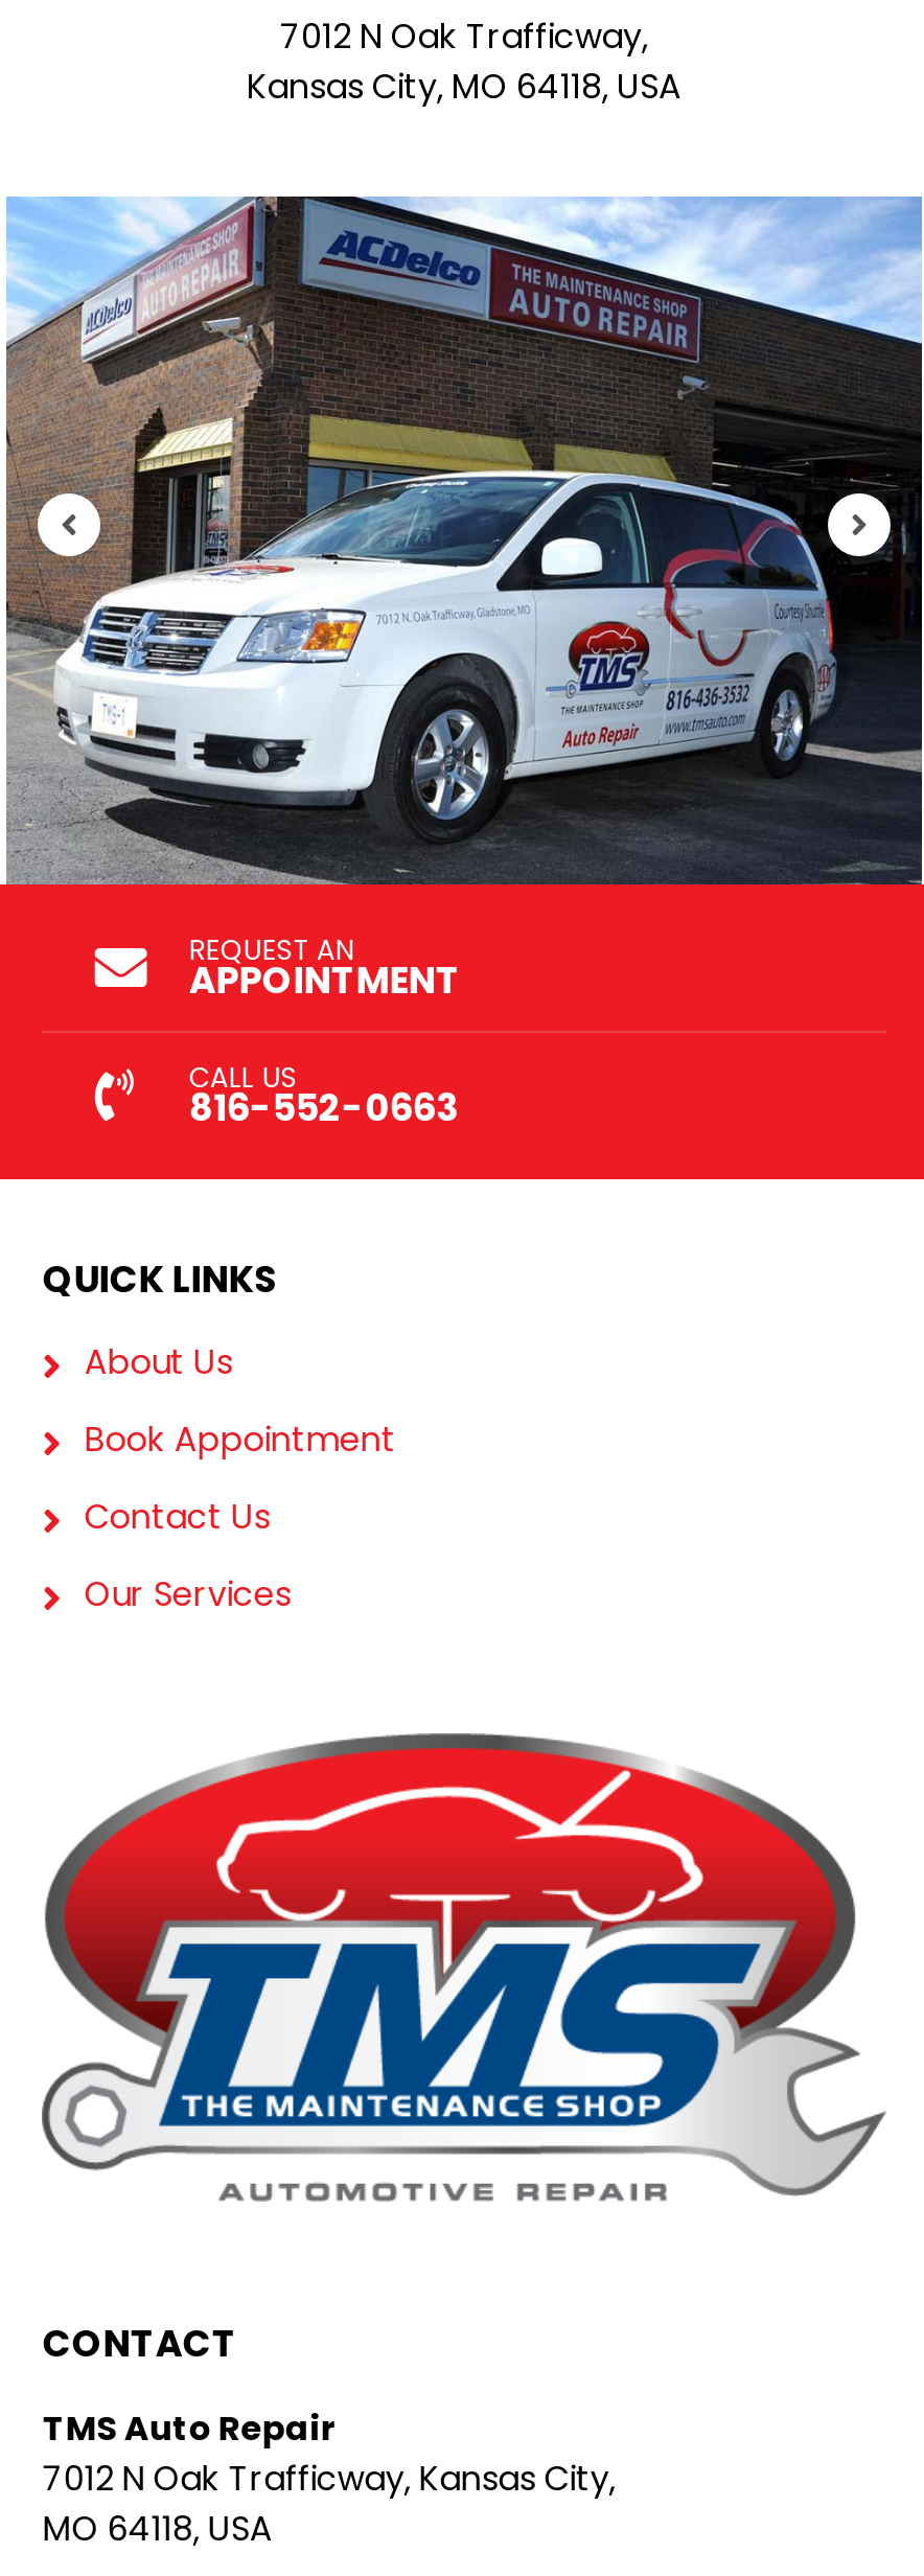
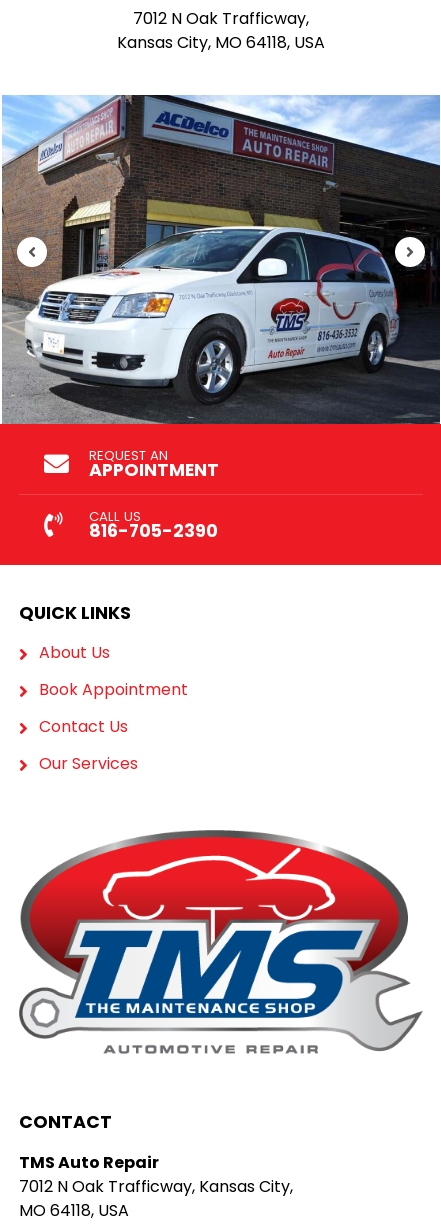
[189,1082,459,1132] 816-552-0663 -> [89,518,218,542] 816-705-2390

